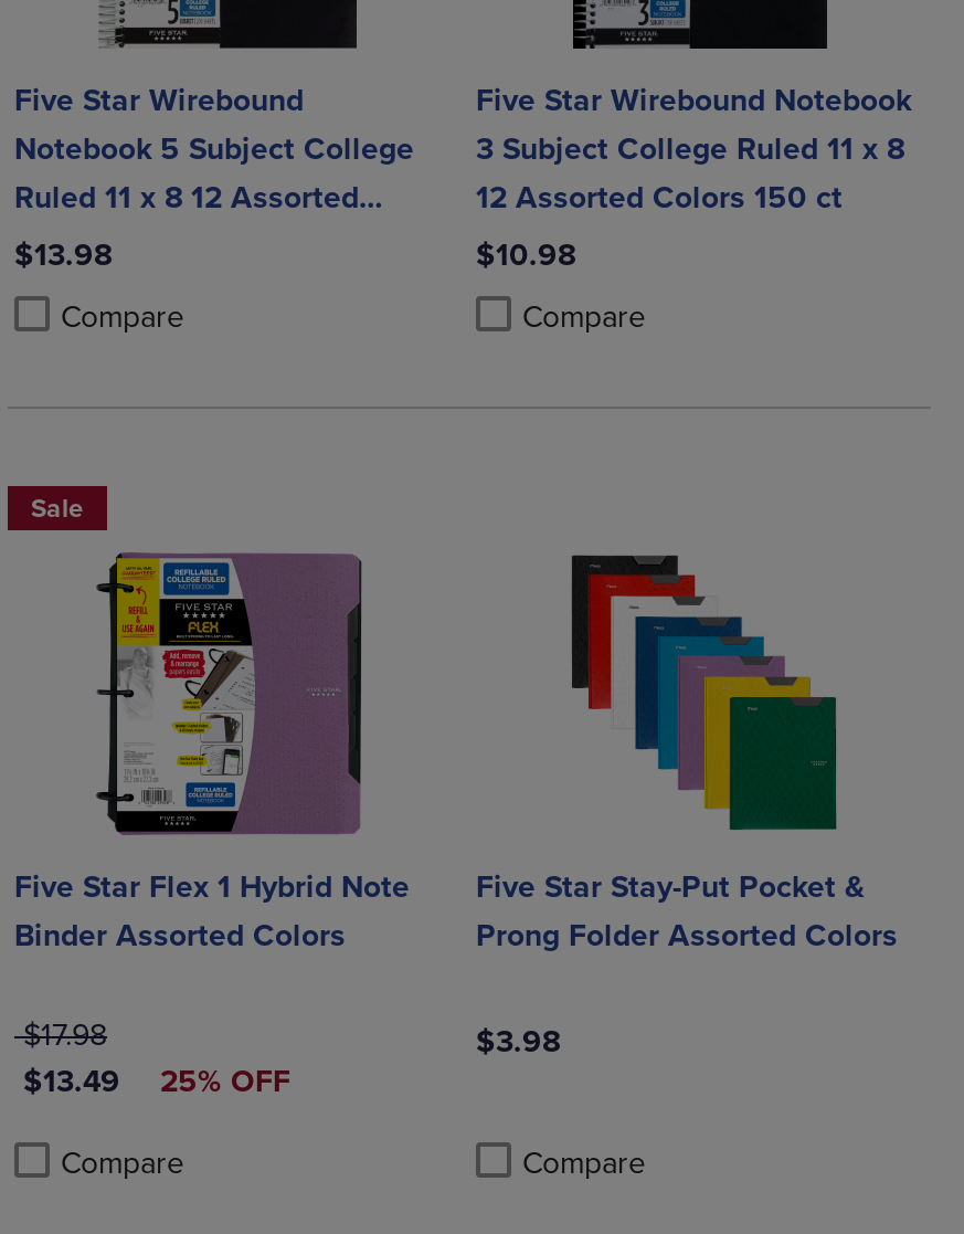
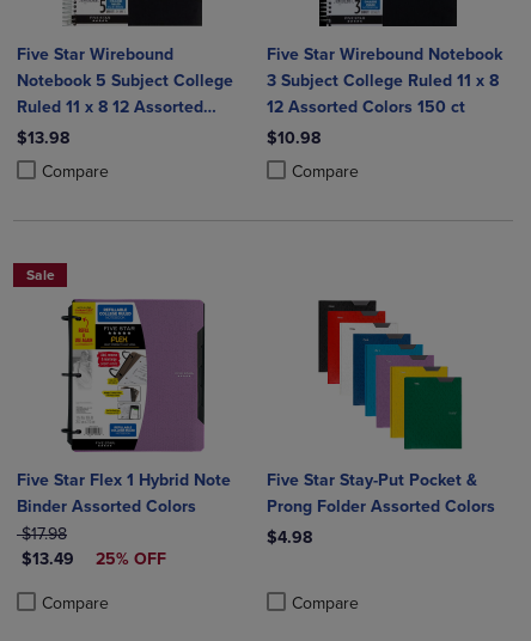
[476,1023,560,1061] $3.98 -> [267,527,312,548] $4.98

